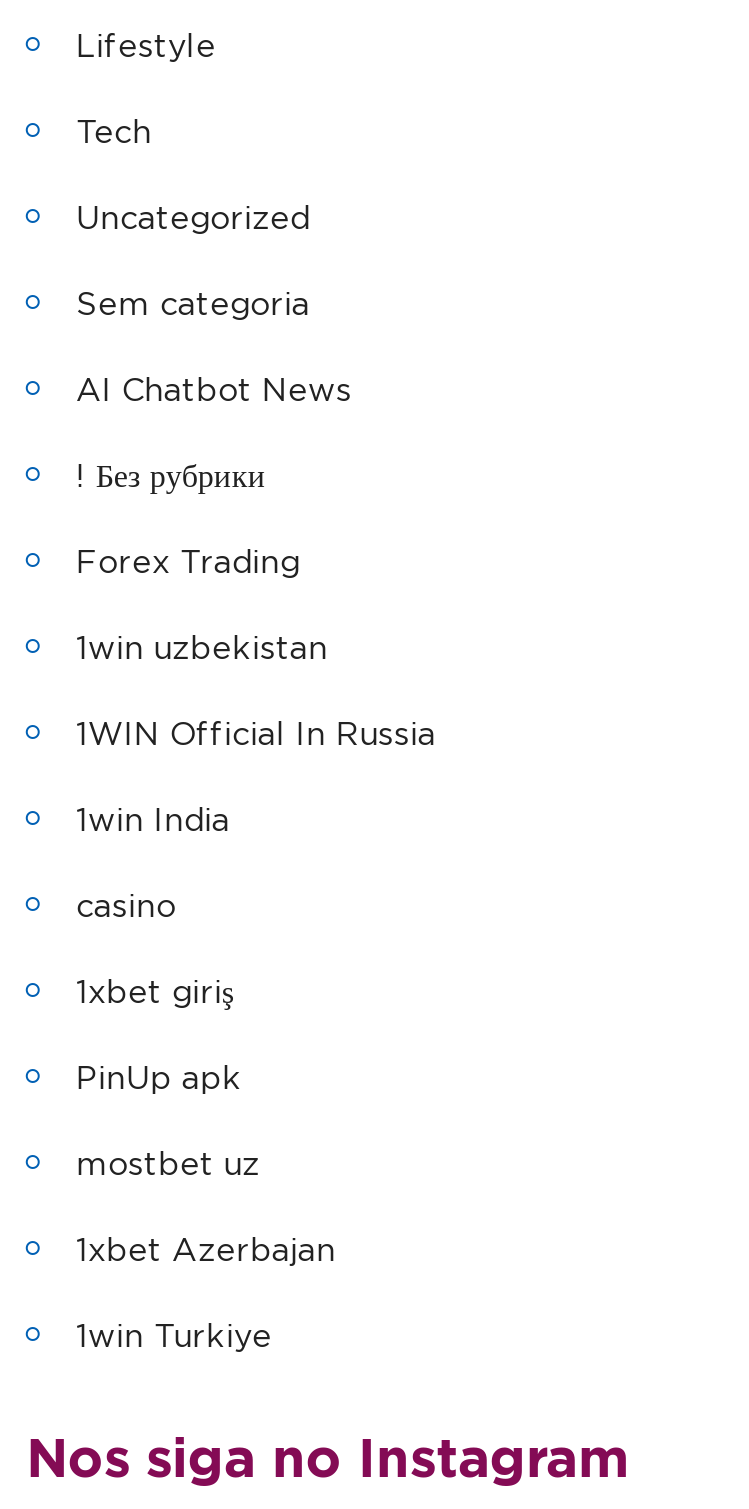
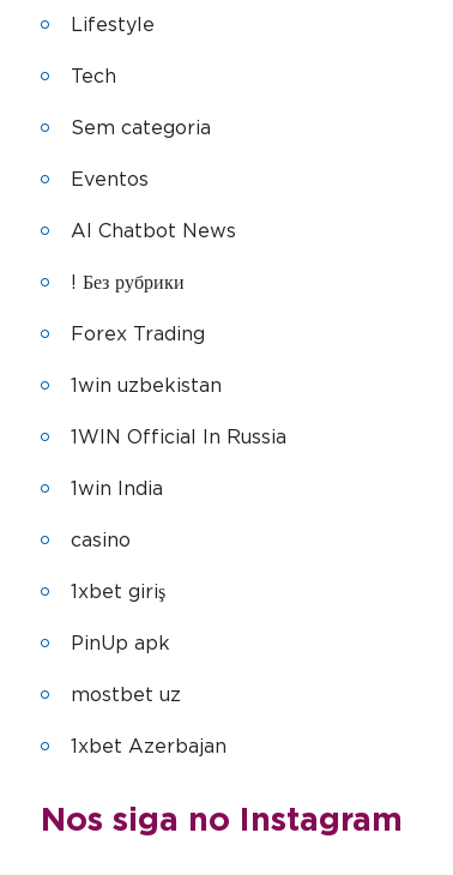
[76,198,310,234] Uncategorized -> none
none -> [71,167,148,189] Eventos
[76,1316,272,1352] 1win Turkiye -> none

